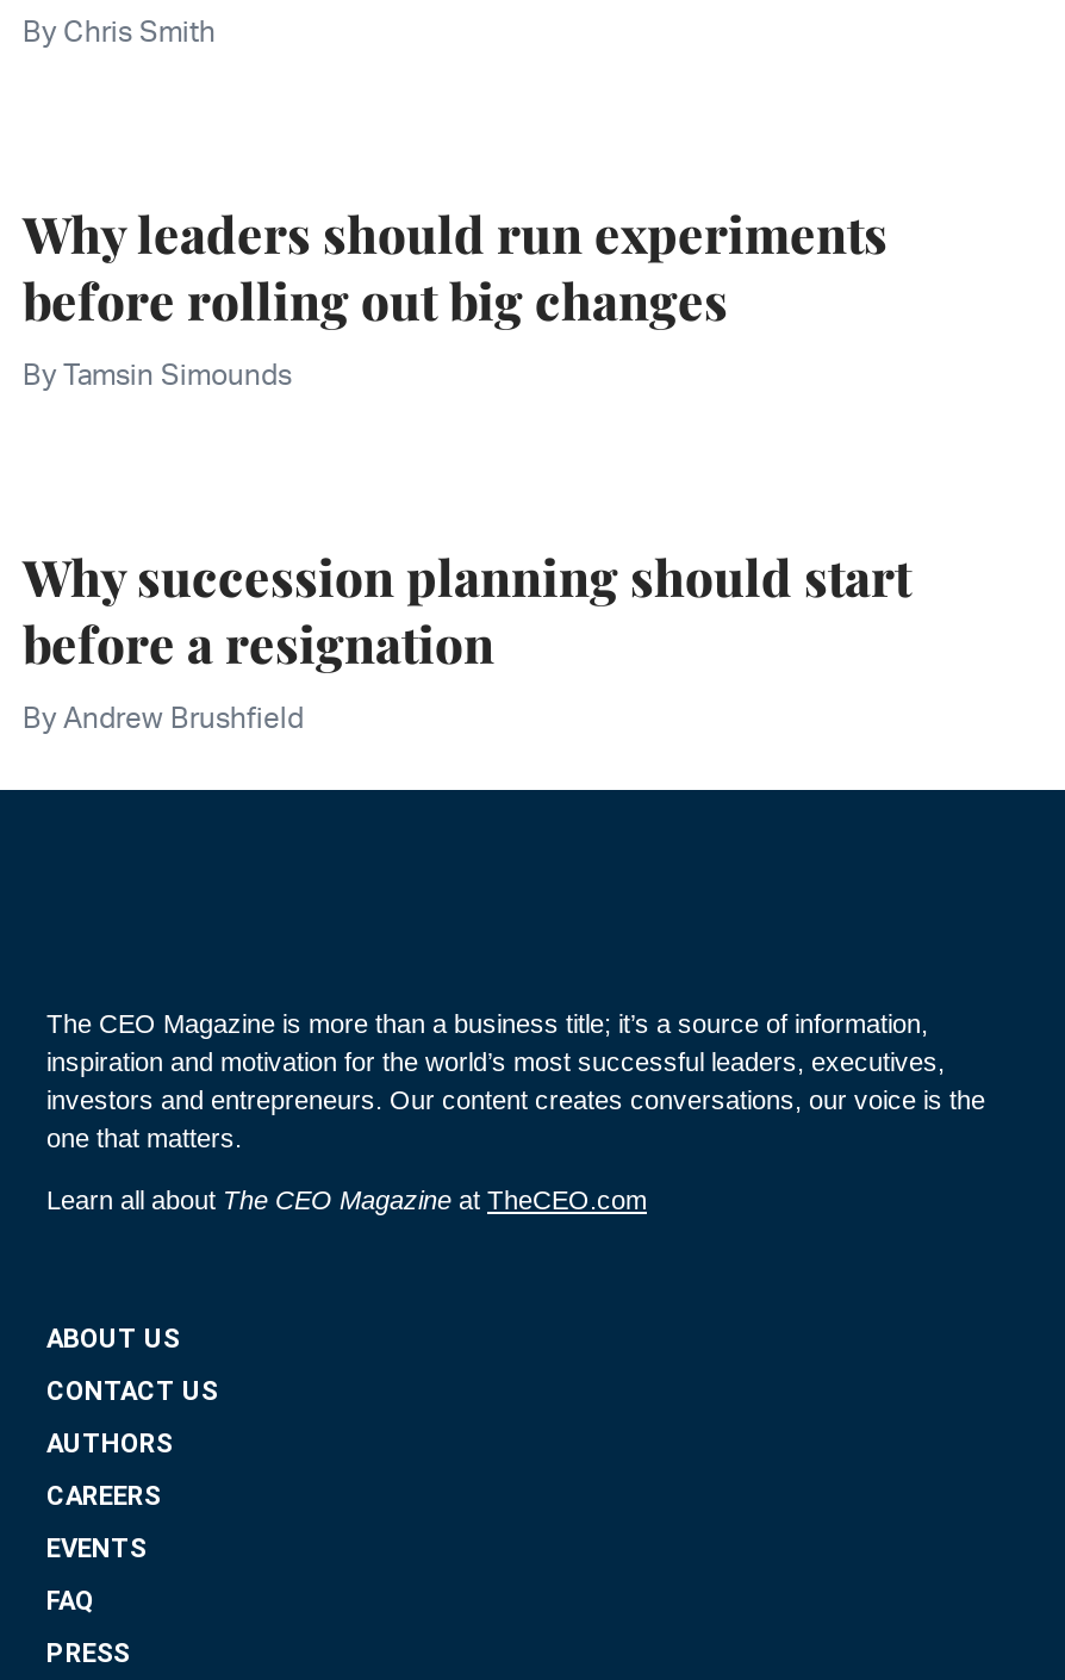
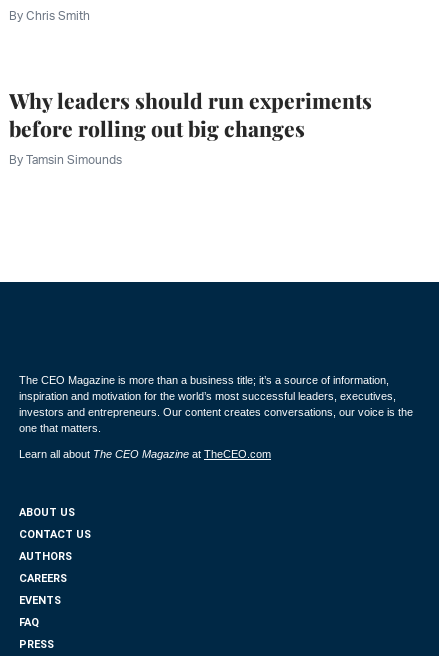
[23,543,911,736] Why succession planning should start | before a resignation | By Andrew Brushfield -> none

